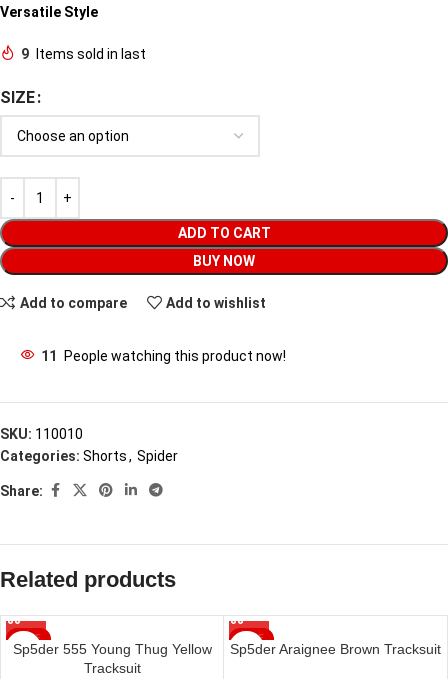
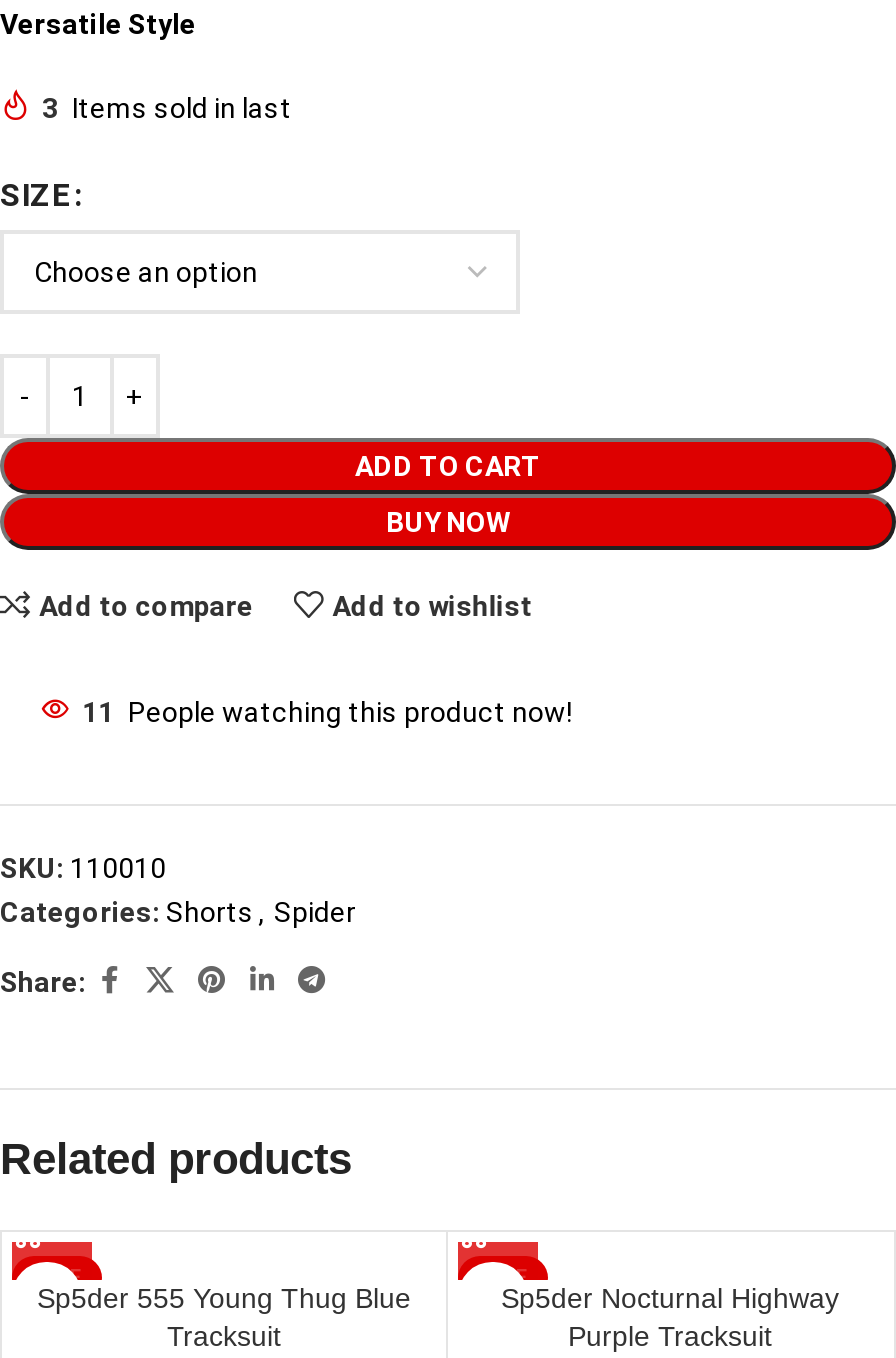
[21,46,146,62] 9 Items sold in last -> [42,93,292,125] 3 Items sold in last
[12,641,211,657] Sp5der 555 Young Thug Yellow -> [37,1283,411,1315] Sp5der 555 Young Thug Blue
[229,641,440,657] Sp5der Araignee Brown Tracksuit -> [501,1283,839,1353] Sp5der Nocturnal Highway | Purple Tracksuit

